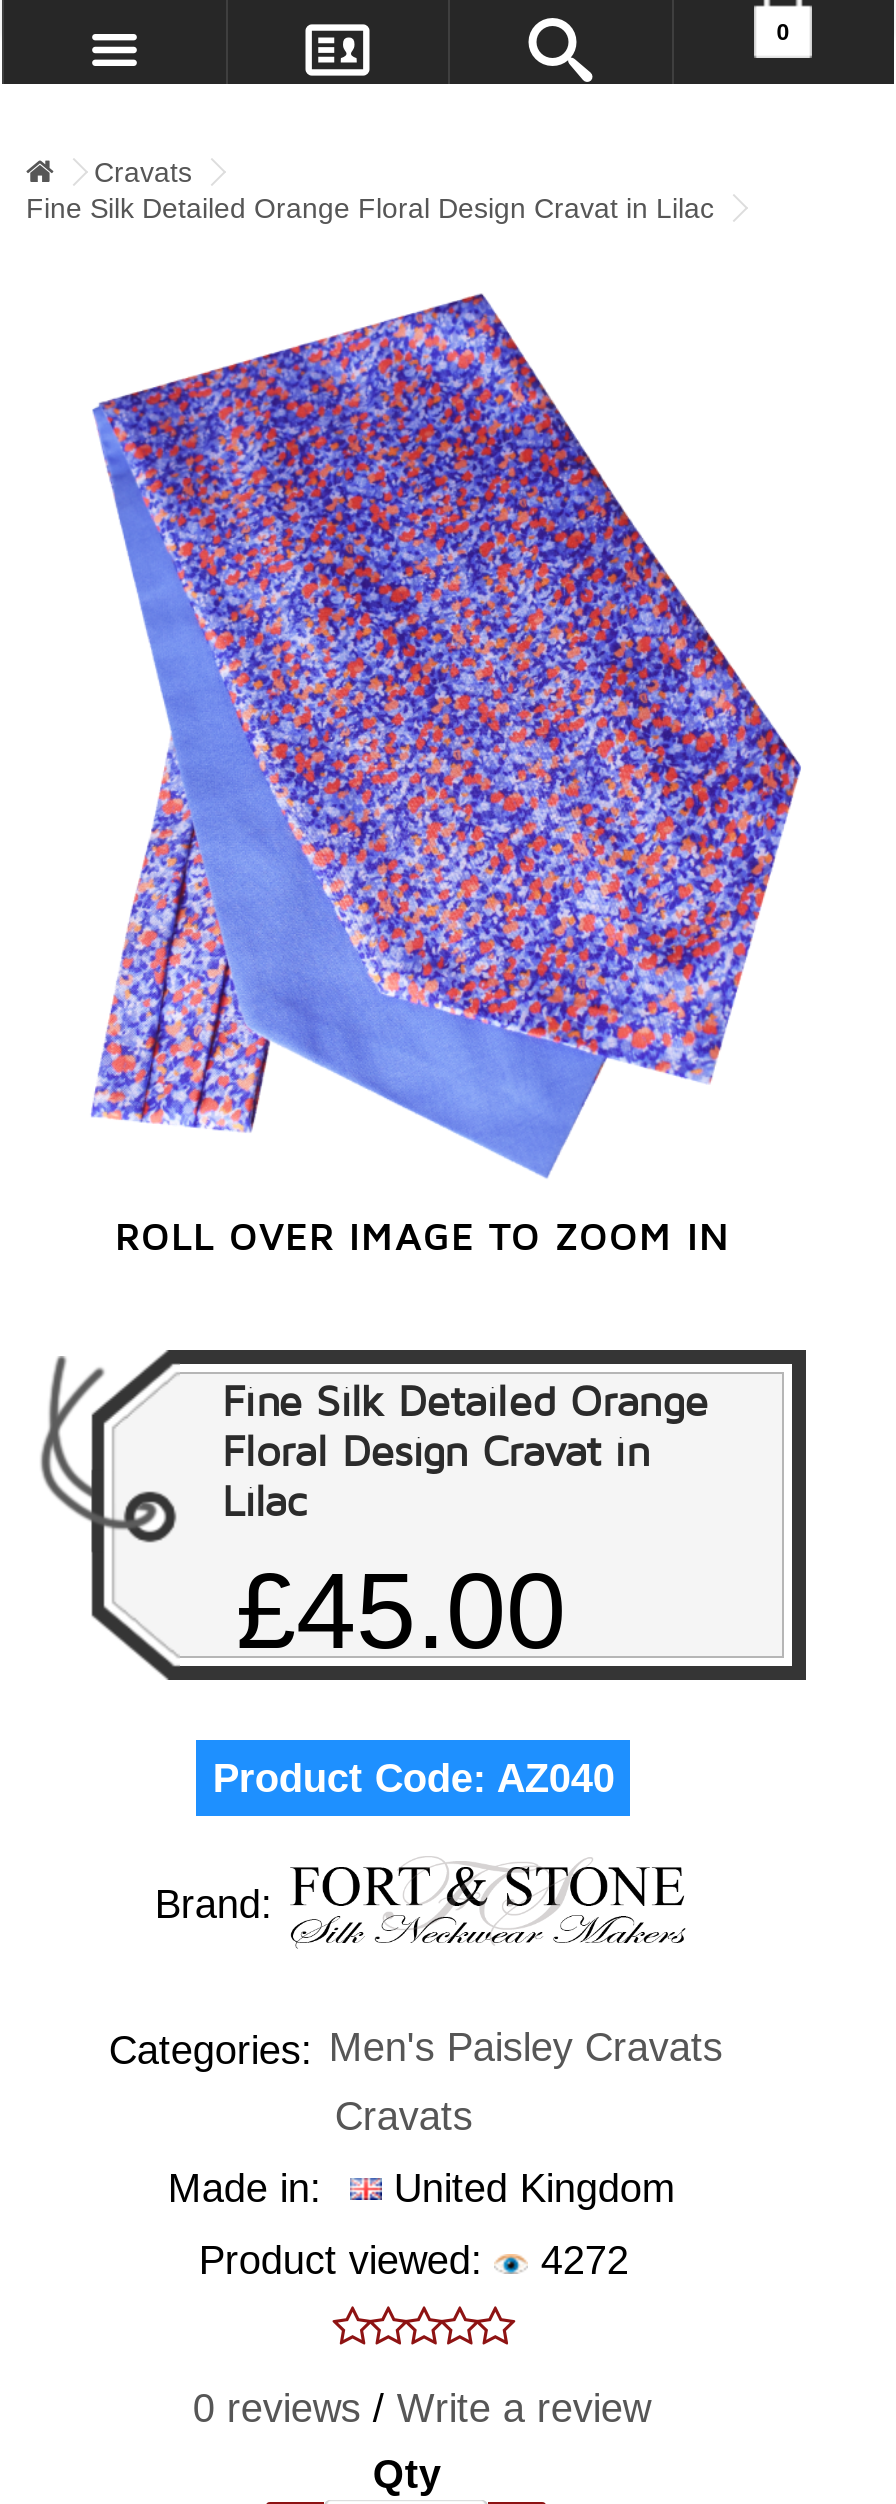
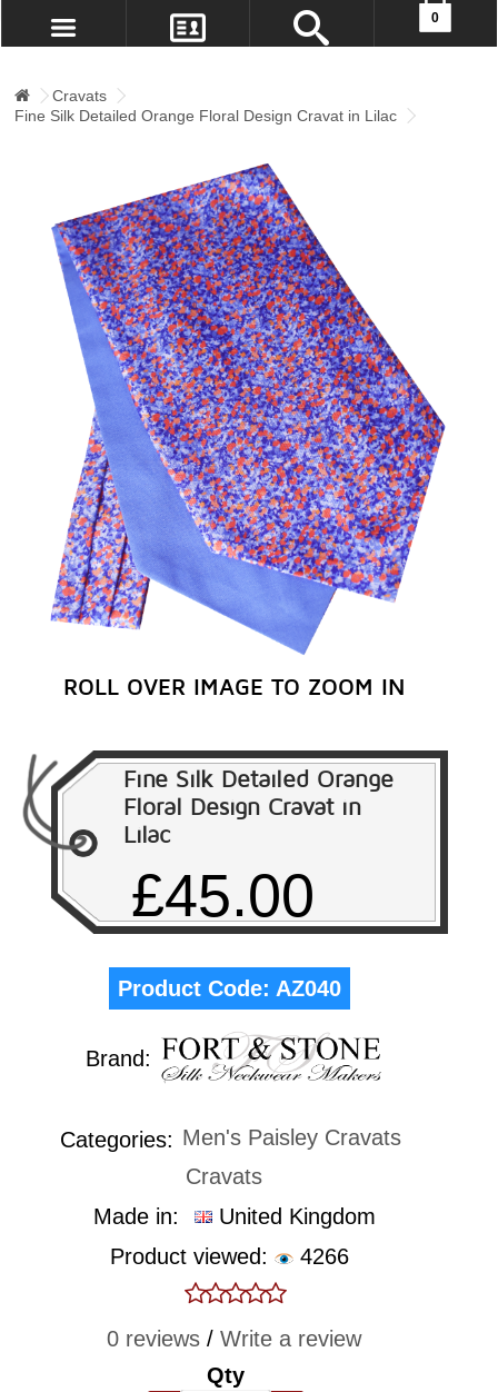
[199,2238,629,2282] Product viewed: 4272 -> [110,1244,349,1269] Product viewed: 4266

